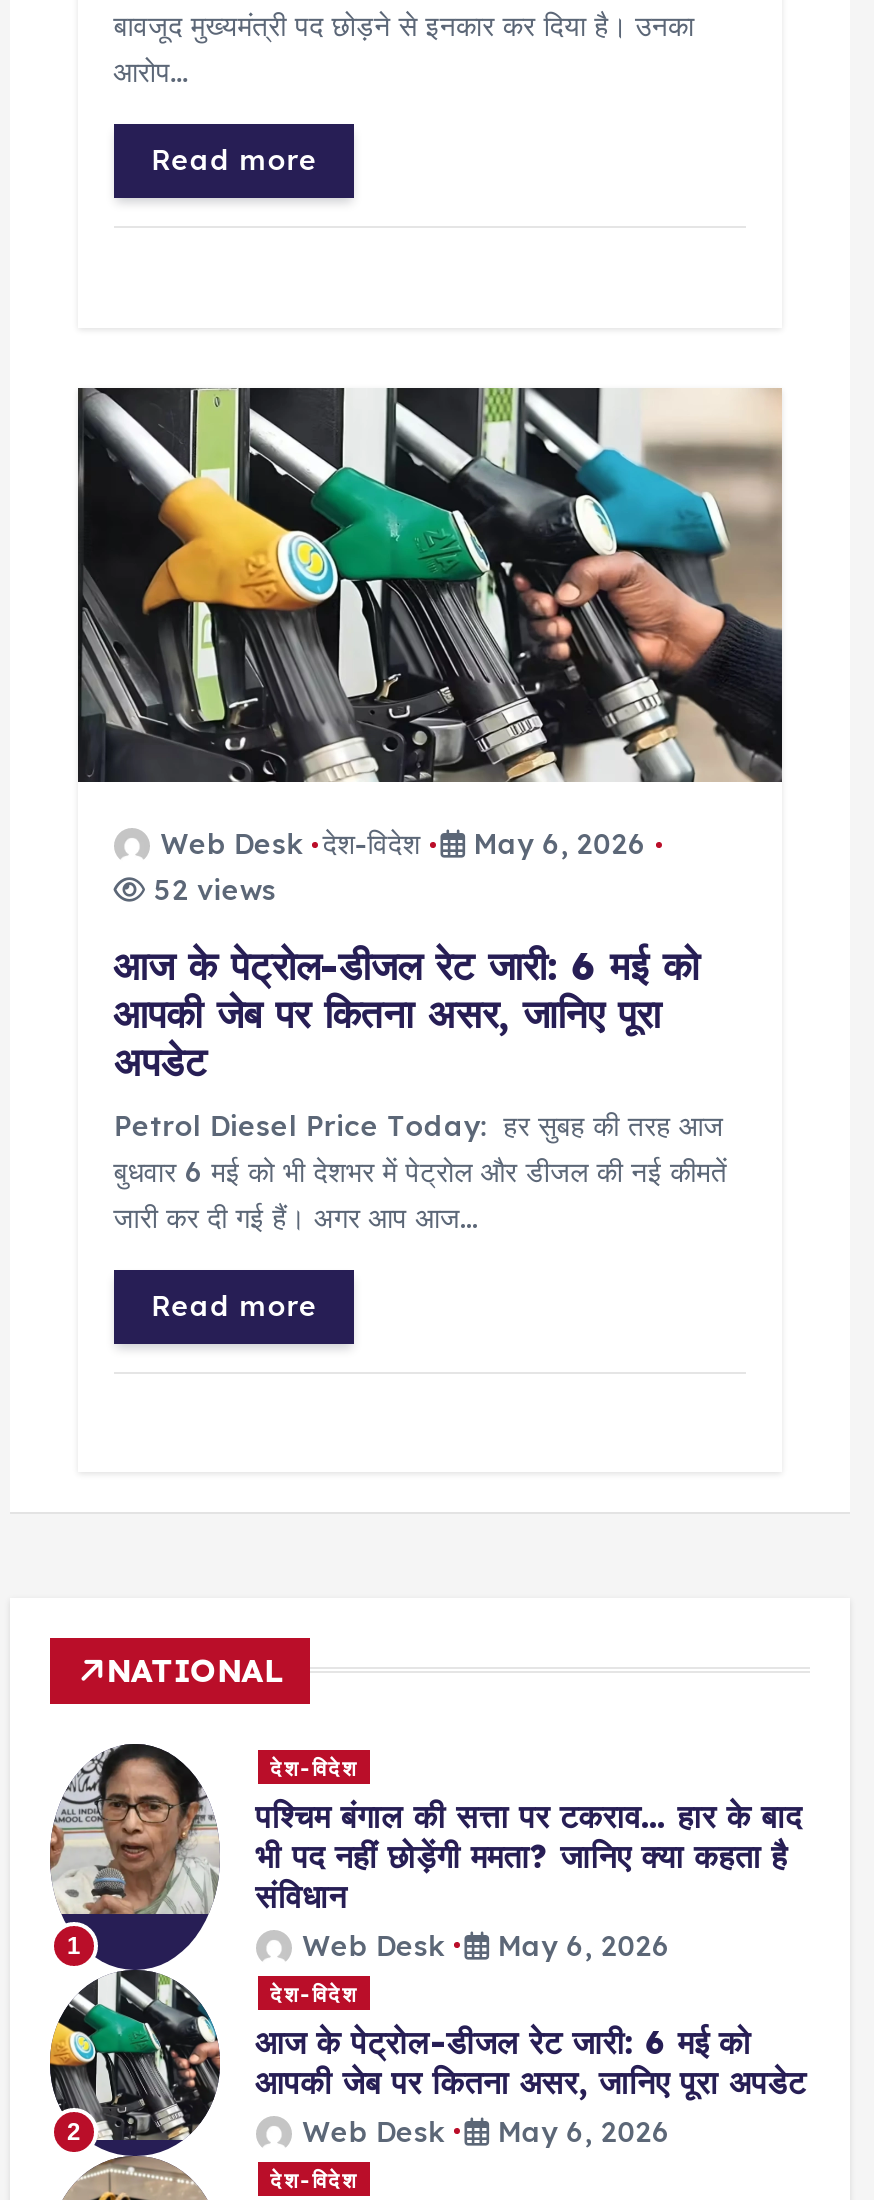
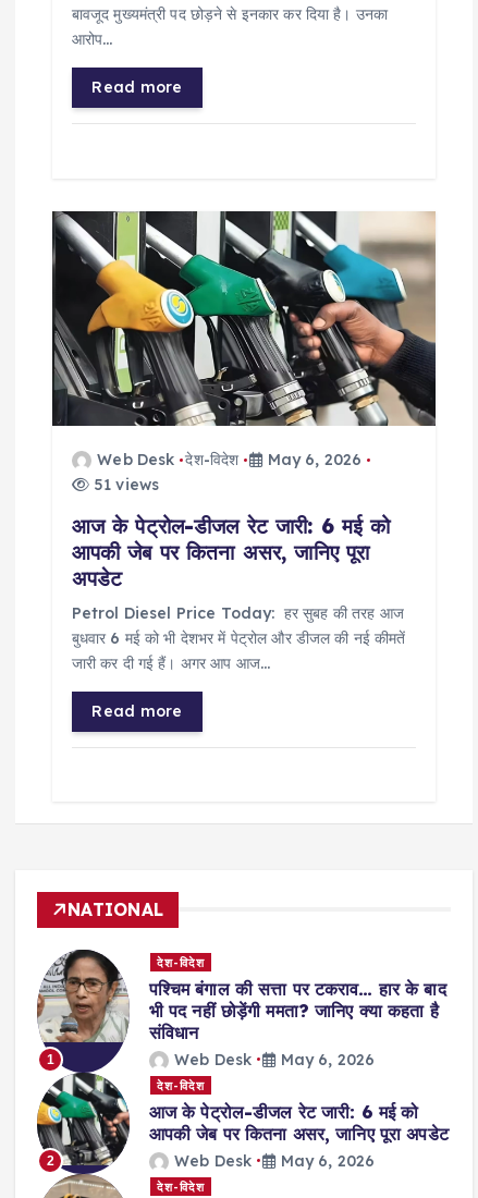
[146,871,276,907] 52 views -> [89,475,159,494] 51 views

